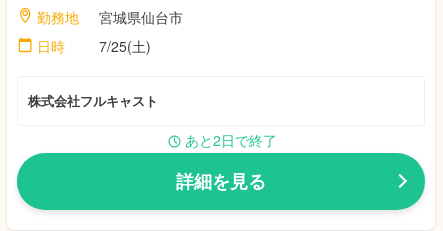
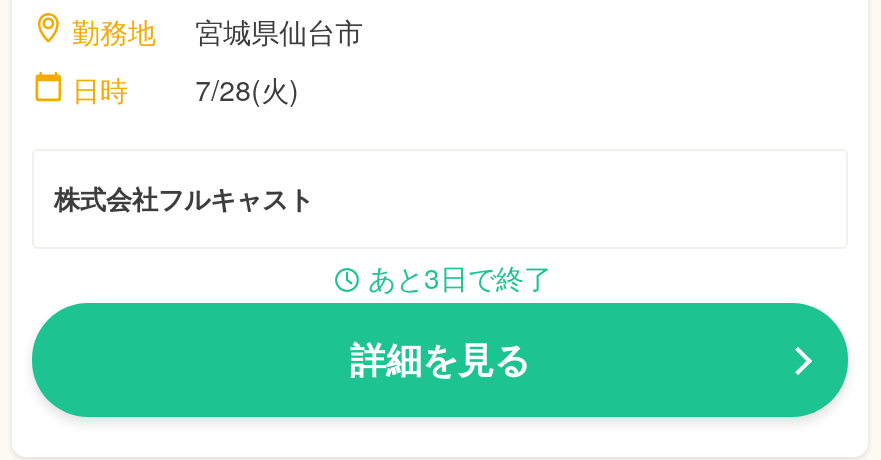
[37,35,151,55] 日時 7/25(土) -> [72,69,299,109] 日時 7/28(火)
[185,129,277,149] あと2日で終了 -> [368,257,552,297] あと3日で終了

